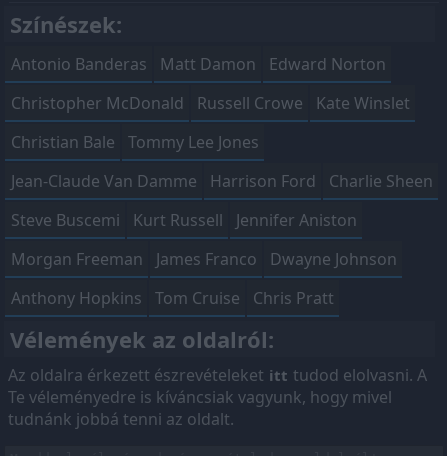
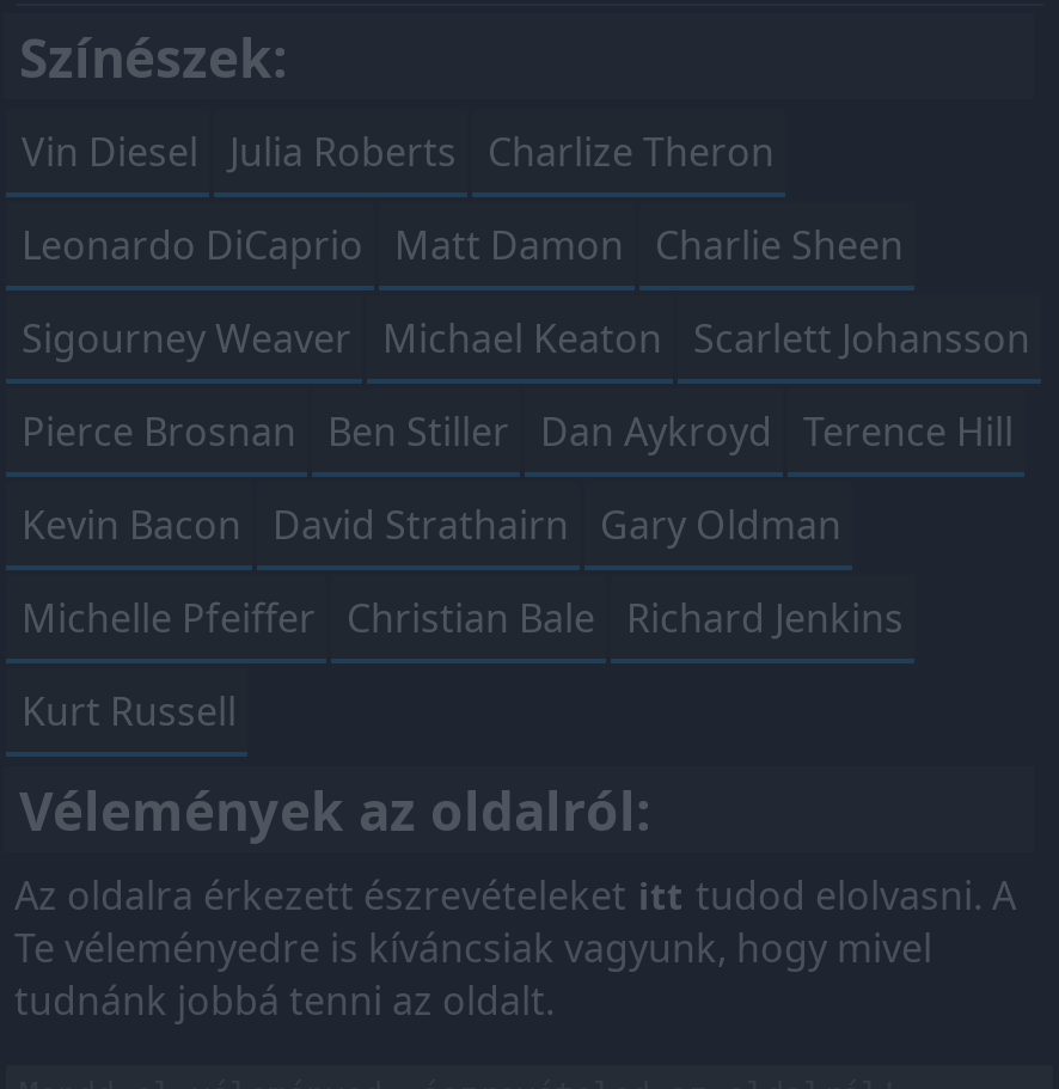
[11,53,386,75] Antonio Banderas Matt Damon Edward Norton -> [22,126,775,178] Vin Diesel Julia Roberts Charlize Theron
[11,92,410,114] Christopher McDonald Russell Crowe Kate Winslet -> [22,219,904,271] Leonardo DiCaprio Matt Damon Charlie Sheen
[11,131,259,153] Christian Bale Tommy Lee Jones -> [22,312,1030,365] Sigourney Weaver Michael Keaton Scarlett Johansson
[11,170,433,192] Jean-Claude Van Damme Harrison Ford Charlie Sheen -> [22,405,1014,458] Pierce Brosnan Ben Stiller Dan Aykroyd Terence Hill
[11,209,357,231] Steve Buscemi Kurt Russell Jennifer Aniston -> [22,498,841,551] Kevin Bacon David Strathairn Gary Oldman
[11,248,397,270] Morgan Freeman James Franco Dwayne Johnson -> [22,592,904,644] Michelle Pfeiffer Christian Bale Richard Jenkins
[11,287,334,309] Anthony Hopkins Tom Cruise Chris Pratt -> [22,685,237,738] Kurt Russell

